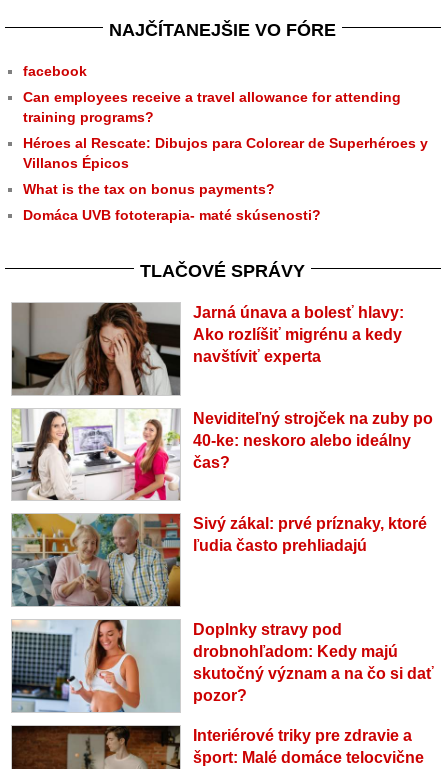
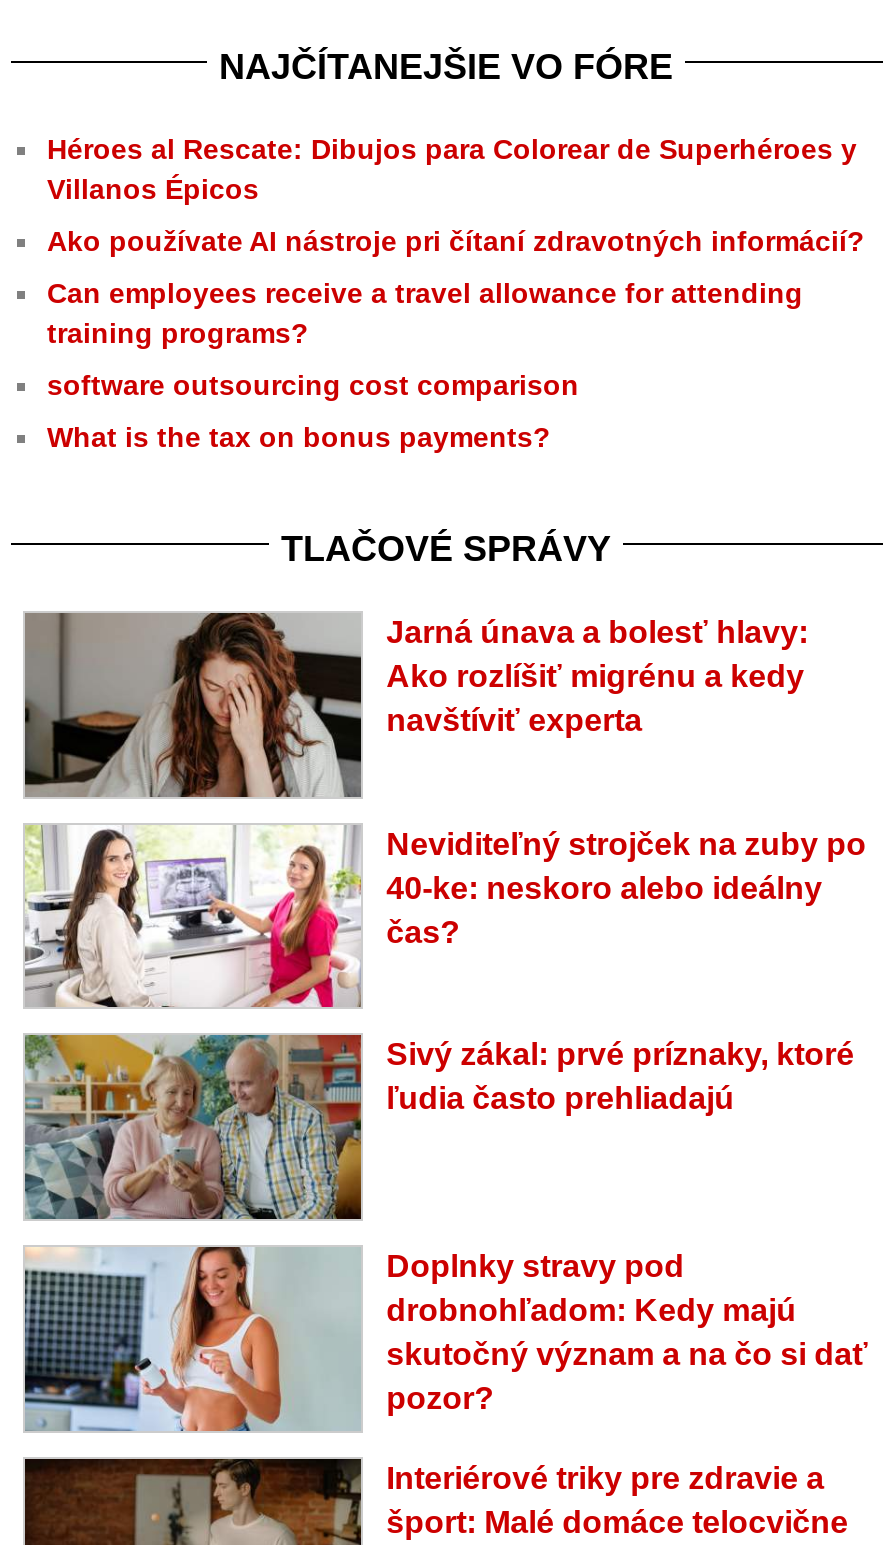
[23,63,87,79] facebook -> [47,225,865,257] Ako používate AI nástroje pri čítaní zdravotných informácií?
moved [23,89,401,125] -> [47,277,803,349]: Can employees receive a travel allowance for attending | training programs?
none -> [47,369,579,401] software outsourcing cost comparison
moved [23,135,428,171] -> [47,133,857,205]: Héroes al Rescate: Dibujos para Colorear de Superhéroes y | Villanos Épicos
moved [23,181,275,197] -> [47,421,551,453]: What is the tax on bonus payments?
[23,207,321,223] Domáca UVB fototerapia- maté skúsenosti? -> none

